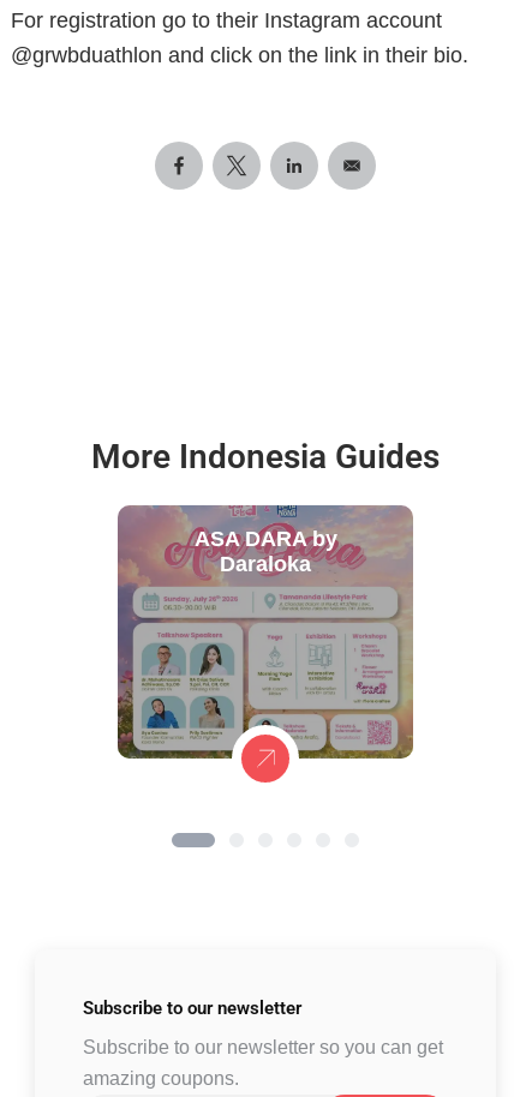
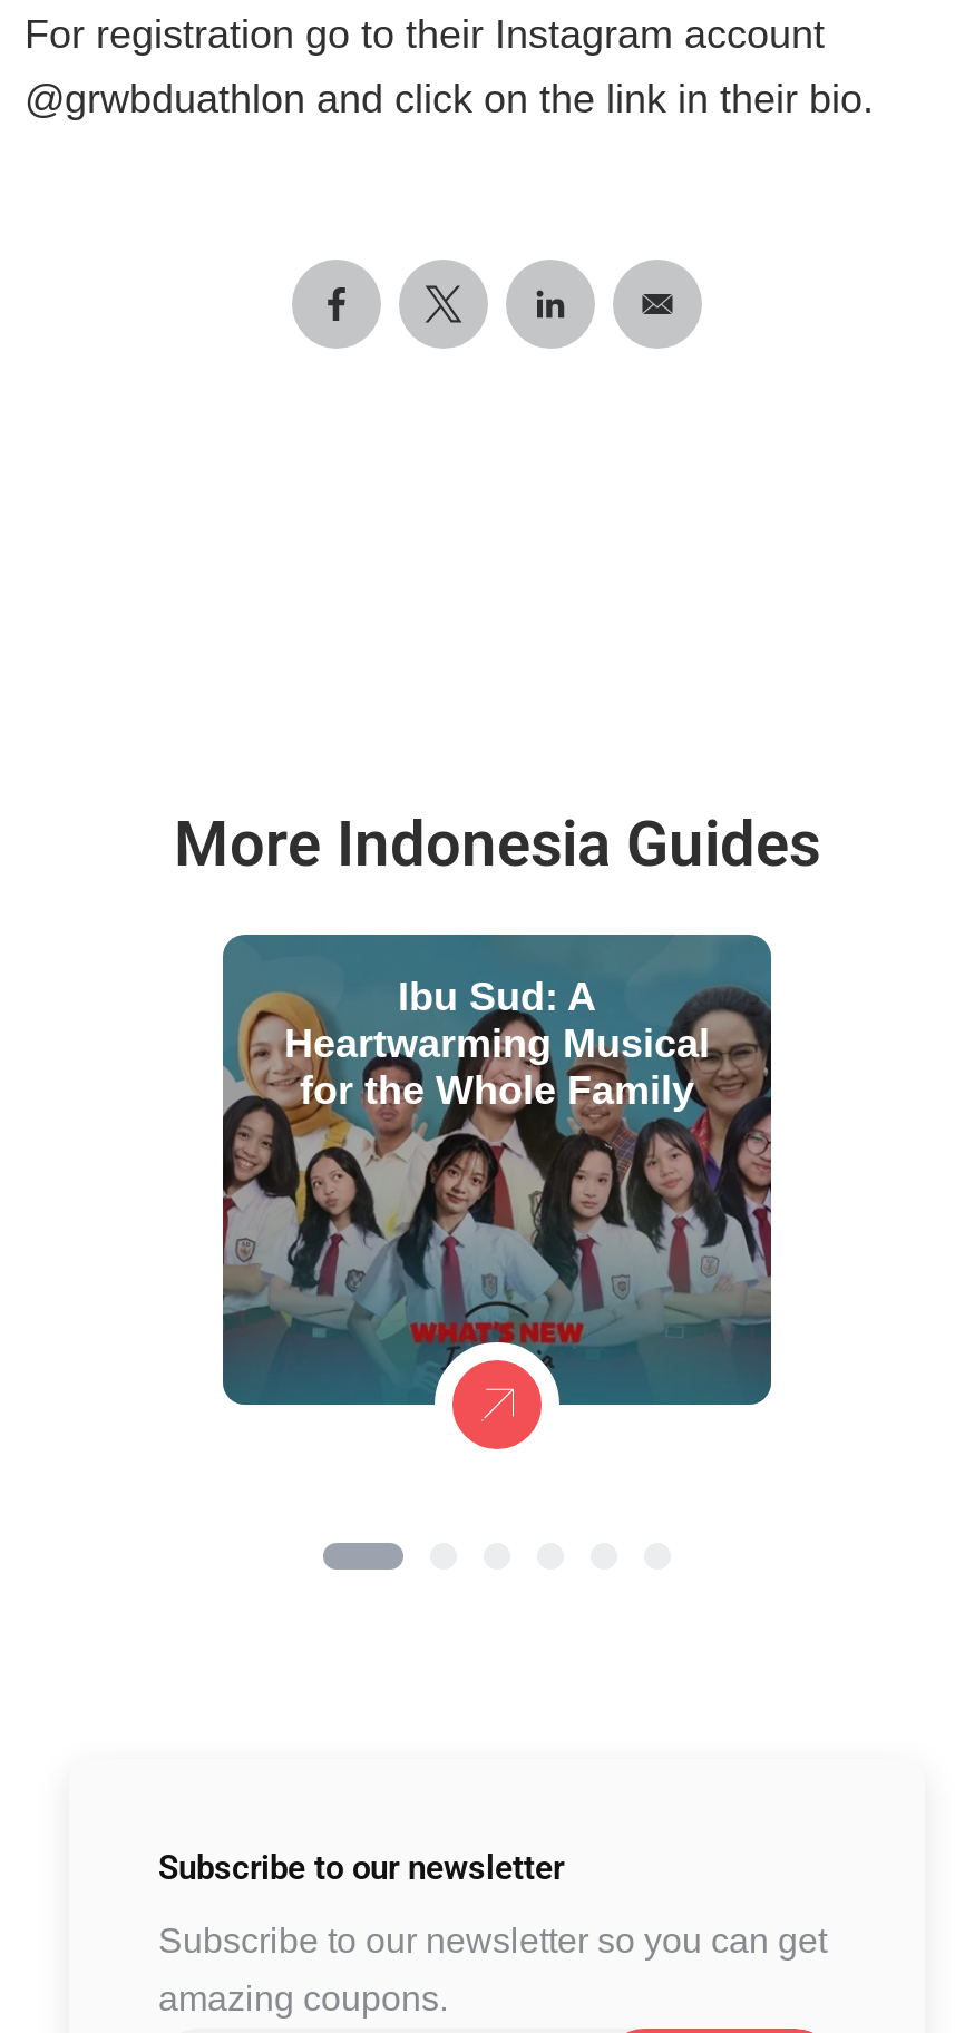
[116,504,414,760] [image] | ASA DARA by | Daraloka -> [221,932,773,1407] [image] | Ibu Sud: A | Heartwarming Musical | for the Whole Family

